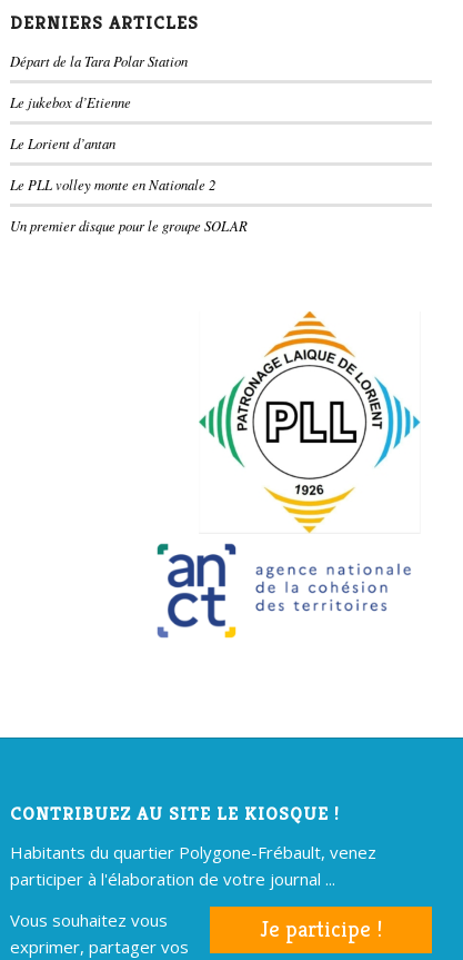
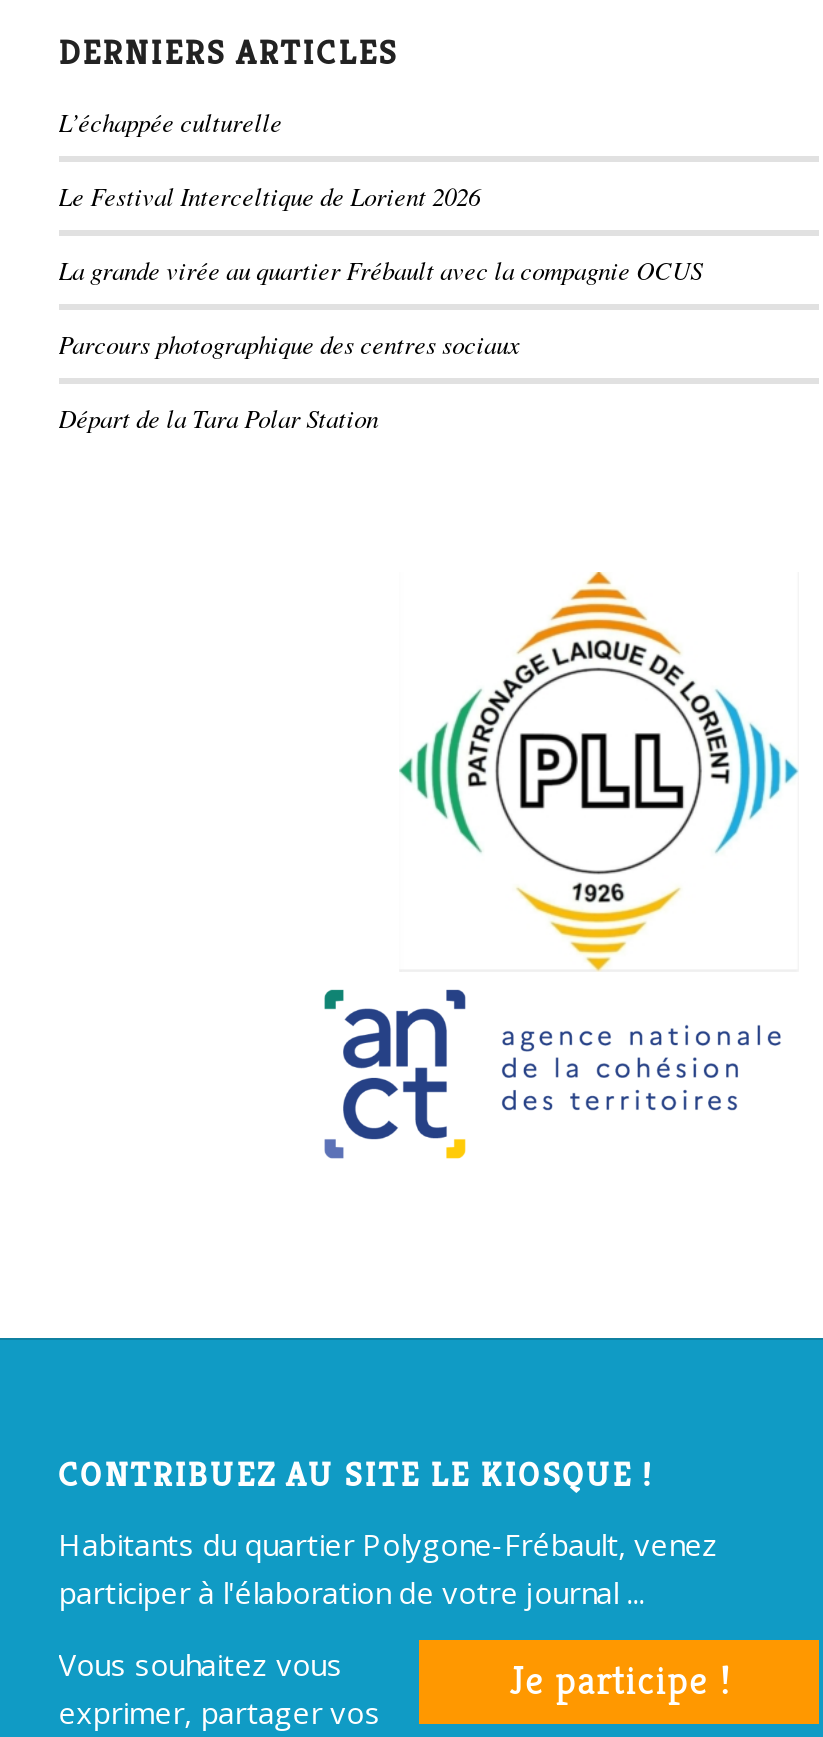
none -> [58,105,702,361] L’échappée culturelle | Le Festival Interceltique de Lorient 2026 | La grande virée au quartier Frébault avec la compagnie OCUS | Parcours photographique des centres sociaux
moved [10,52,187,71] -> [58,401,378,435]: Départ de la Tara Polar Station
[10,93,247,235] Le jukebox d’Etienne | Le Lorient d’antan | Le PLL volley monte en Nationale 2 | Un premier disque pour le groupe SOLAR -> none

